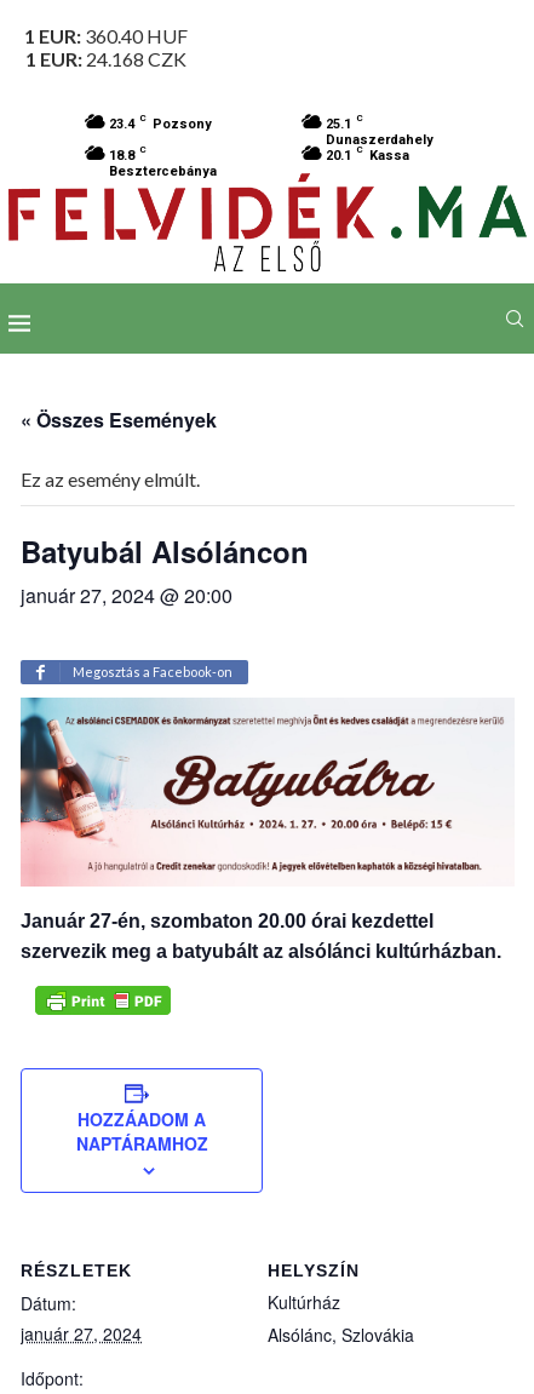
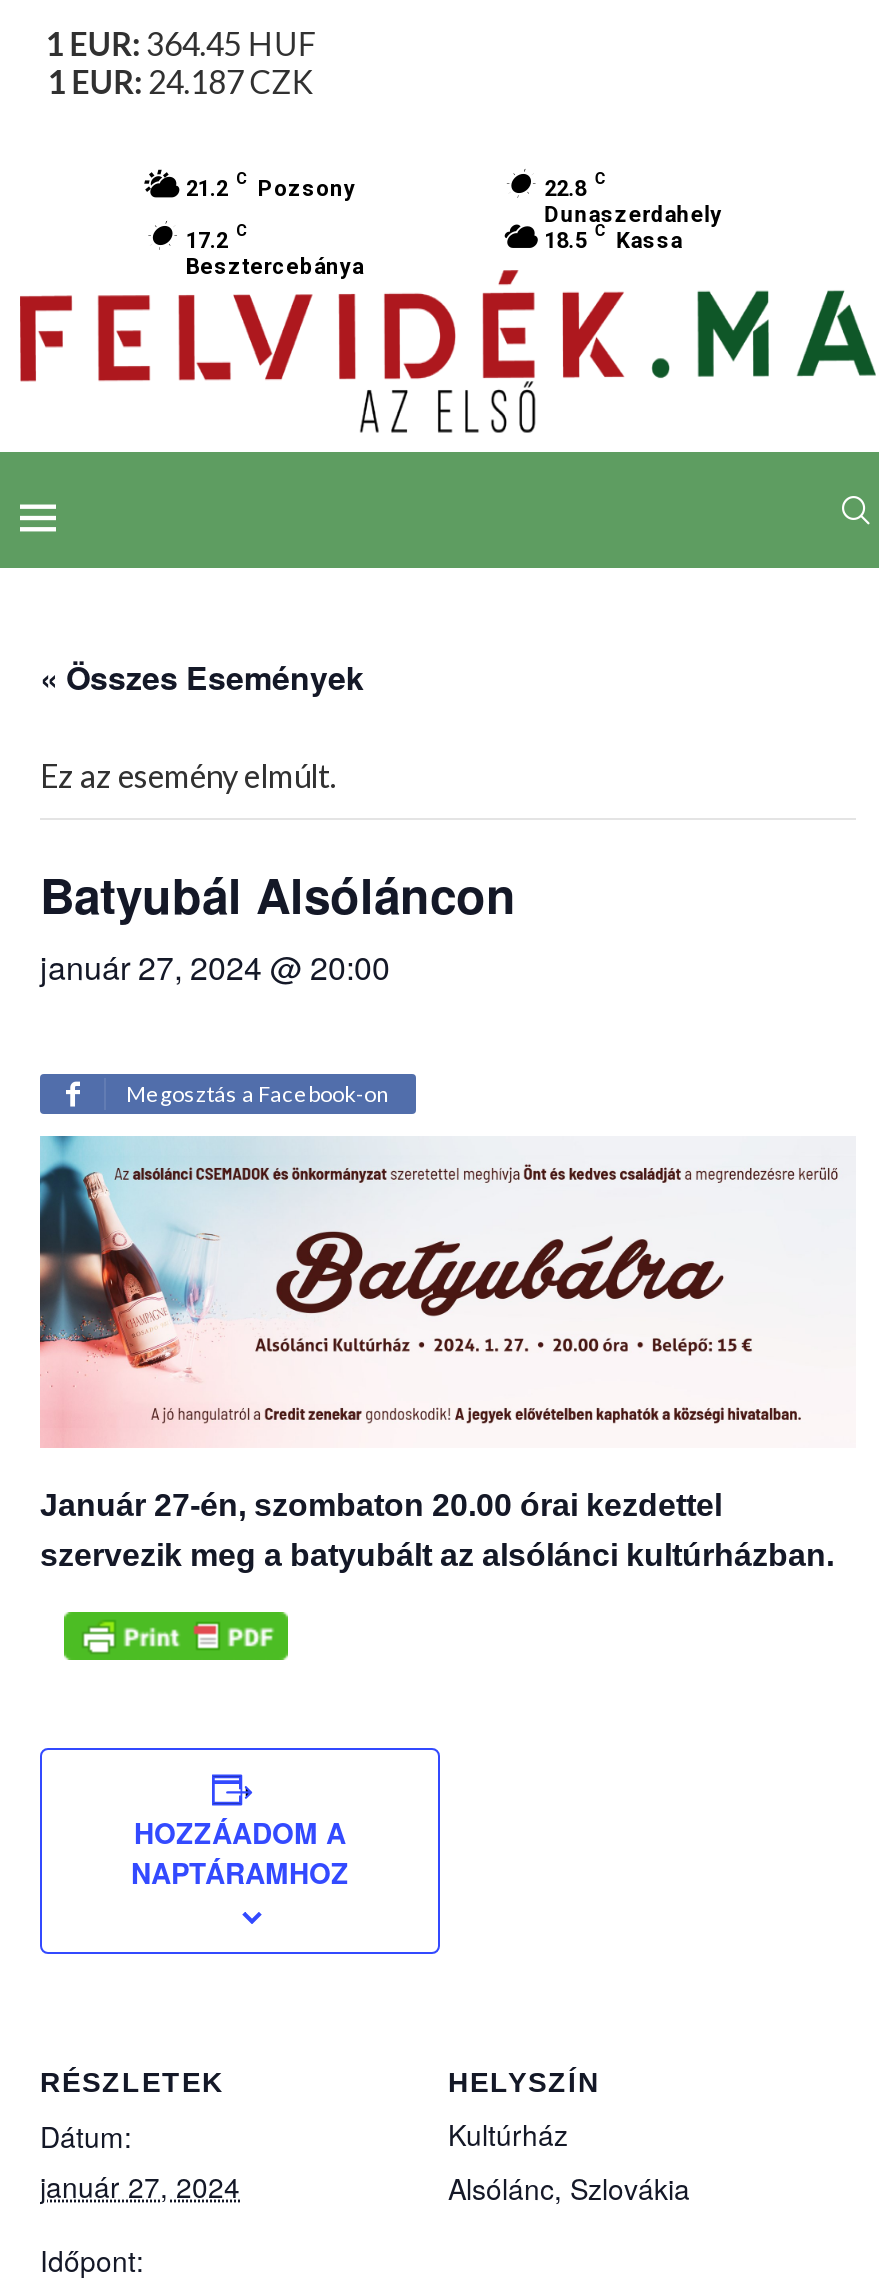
[24,24,187,47] 1 EUR: 360.40 HUF -> [46,24,316,62] 1 EUR: 364.45 HUF
[25,47,186,70] 1 EUR: 24.168 CZK -> [48,62,314,100] 1 EUR: 24.187 CZK
[109,113,212,132] 23.4 C Pozsony -> [186,170,356,202] 21.2 C Pozsony
[326,113,364,132] 25.1 C -> [544,170,606,202] 22.8 C
[109,144,147,164] 18.8 C -> [186,222,248,254] 17.2 C
[326,144,410,164] 20.1 C Kassa -> [544,222,682,254] 18.5 C Kassa

